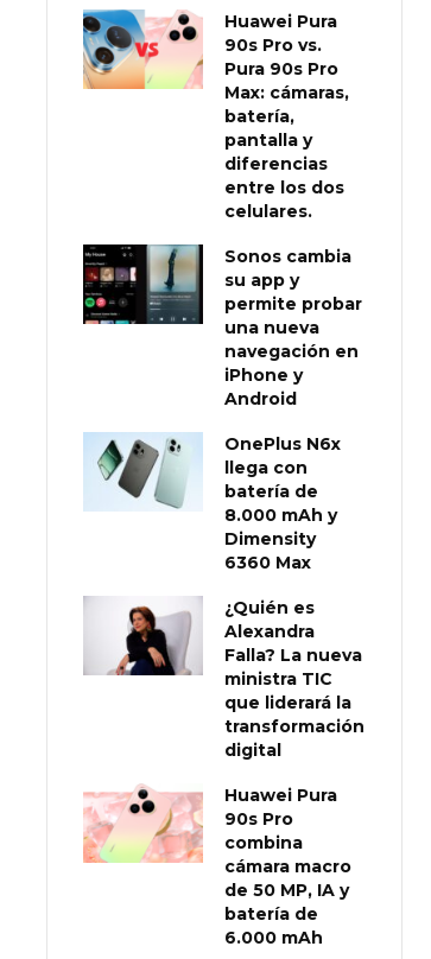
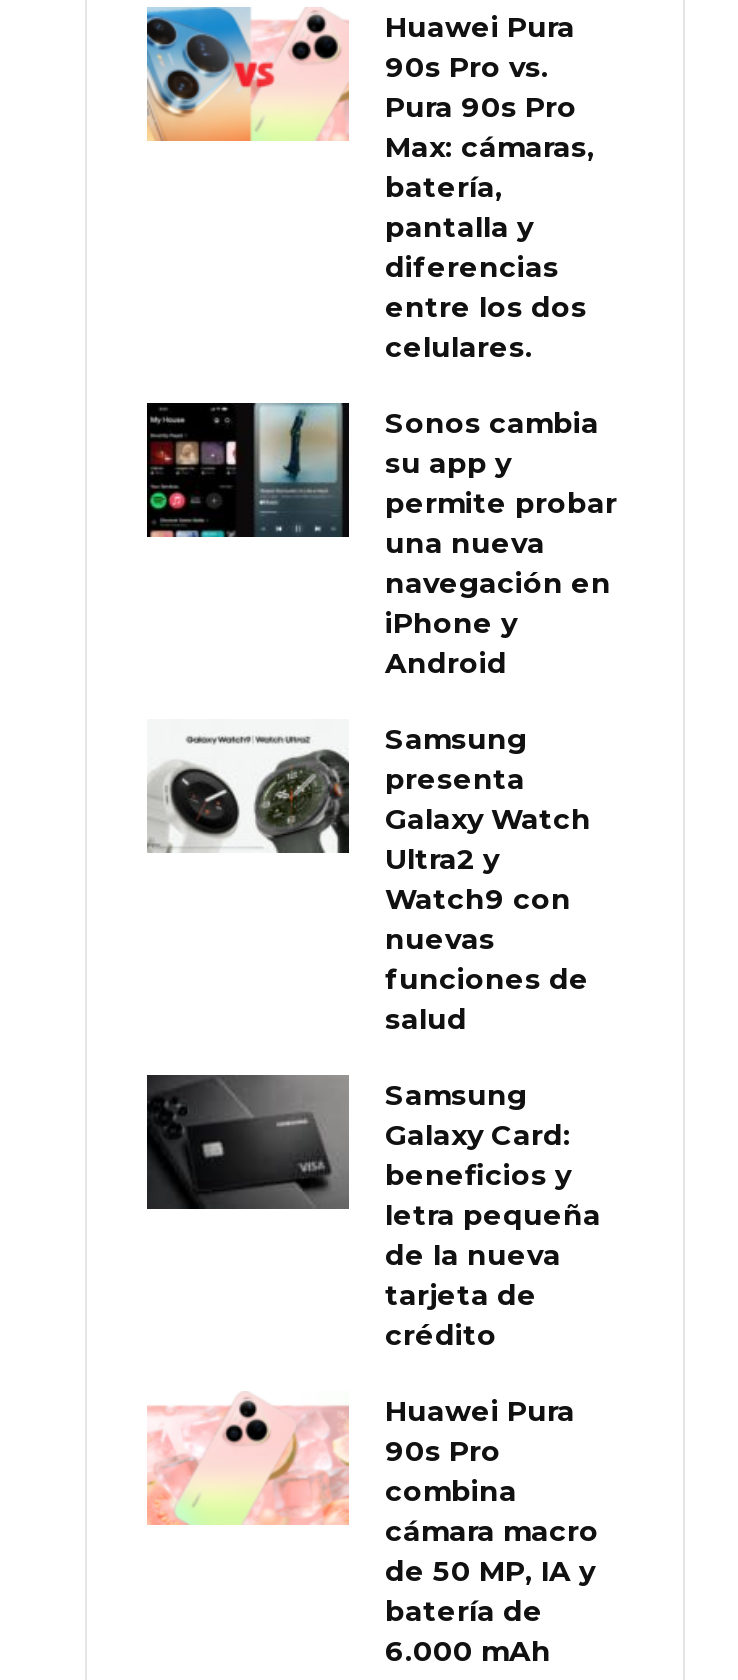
[84,433,341,573] [image] | OnePlus N6x | llega con | batería de | 8.000 mAh y | Dimensity | 6360 Max -> [147,722,591,1038] [image] | Samsung | presenta | Galaxy Watch | Ultra2 y | Watch9 con | nuevas | funciones de | salud
[83,596,365,761] [image] | ¿Quién es | Alexandra | Falla? La nueva | ministra TIC | que liderará la | transformación | digital -> [145,1072,601,1354] [image] | Samsung | Galaxy Card: | beneficios y | letra pequeña | de la nueva | tarjeta de | crédito

